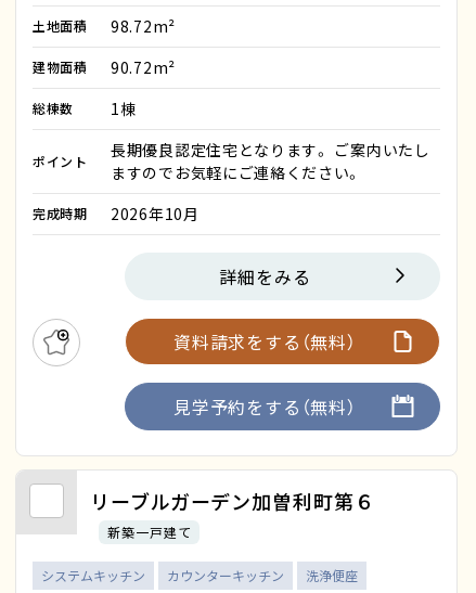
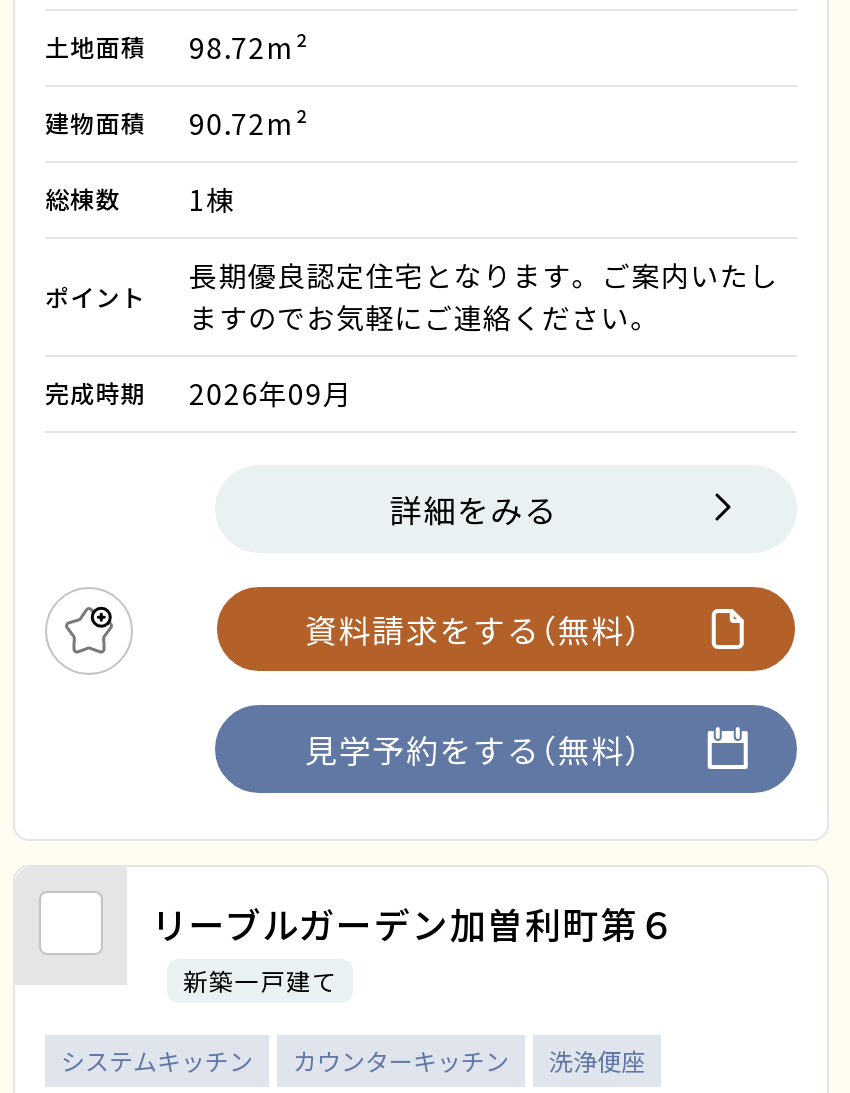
[33,203,199,224] 完成時期 2026年10月 -> [45,373,352,413] 完成時期 2026年09月

